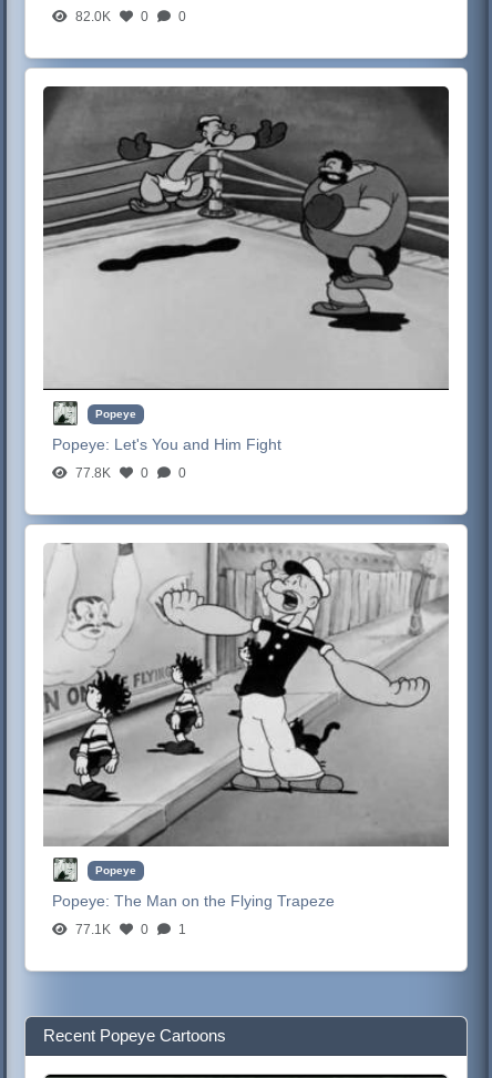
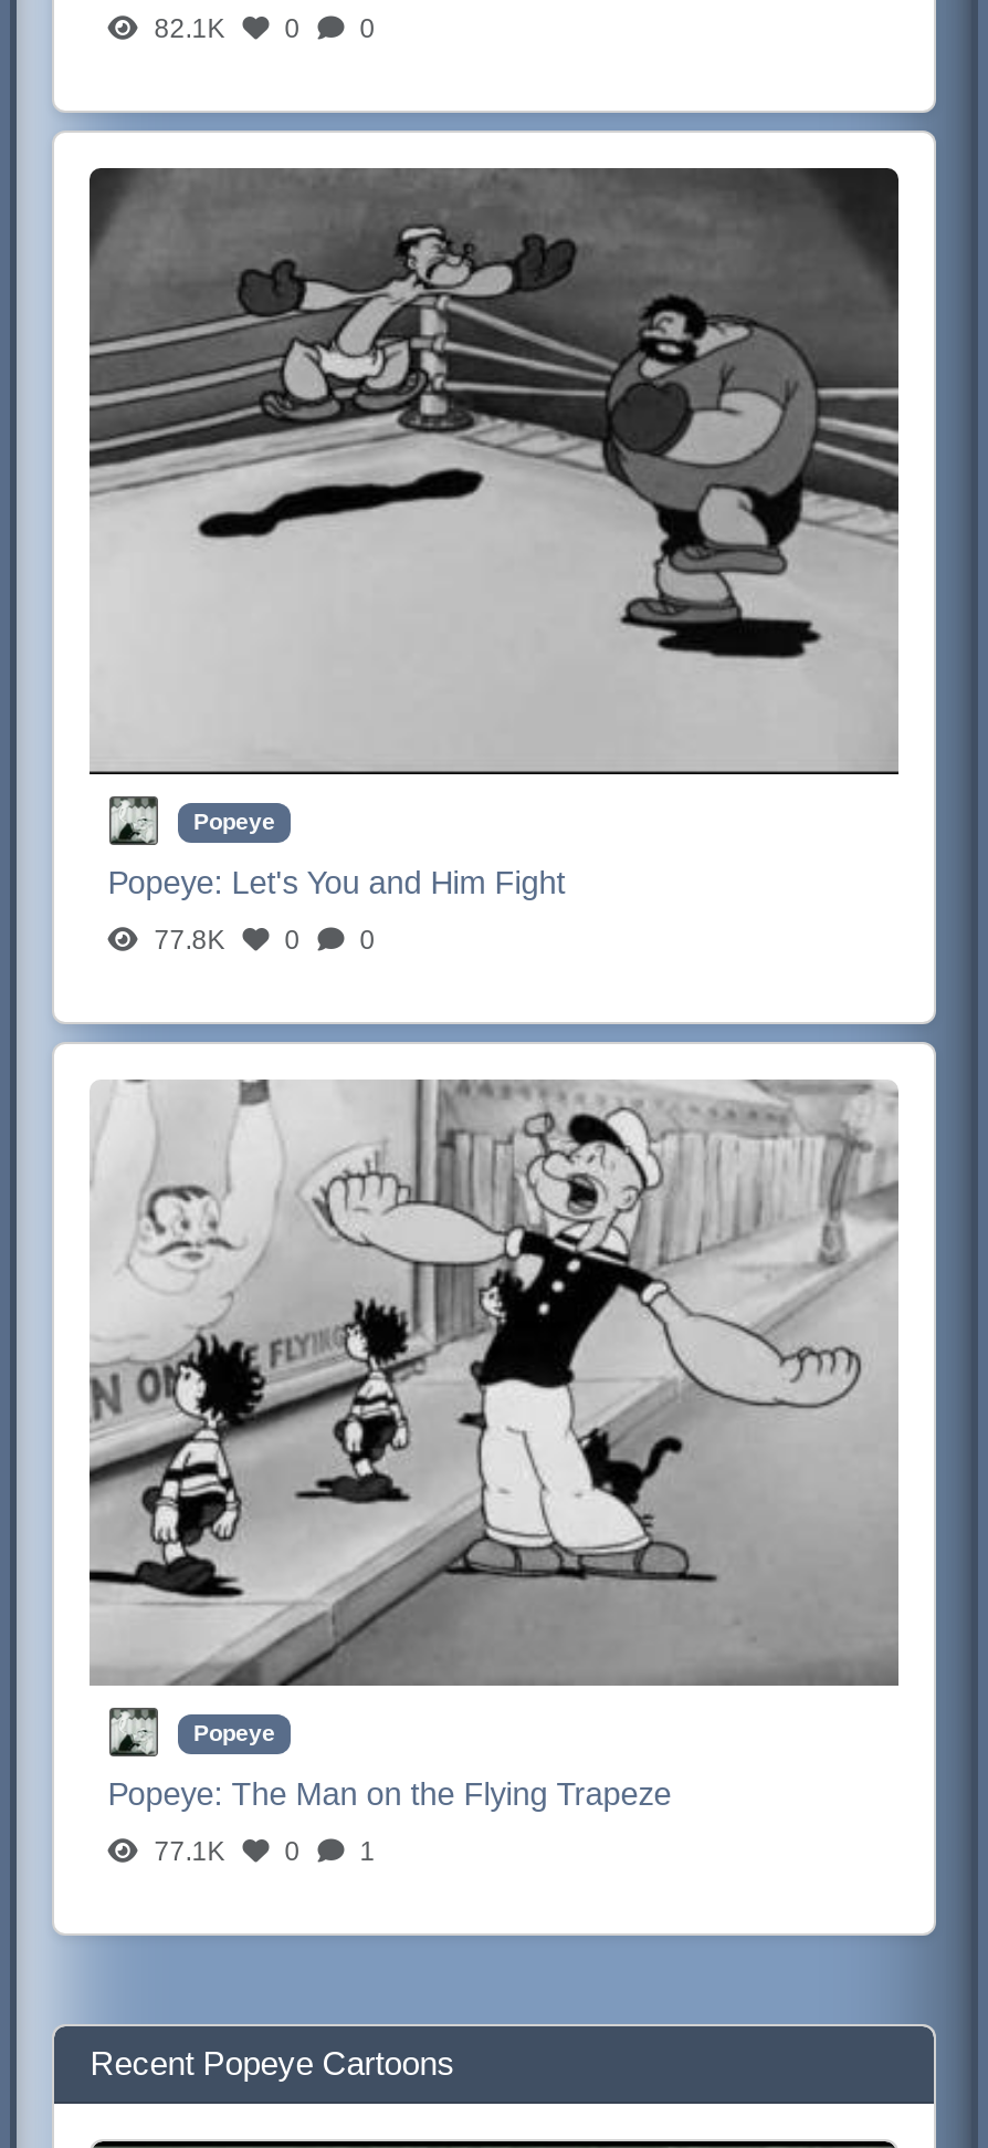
[72,9,186,24] 82.0K 0 0 -> [147,13,375,44] 82.1K 0 0

